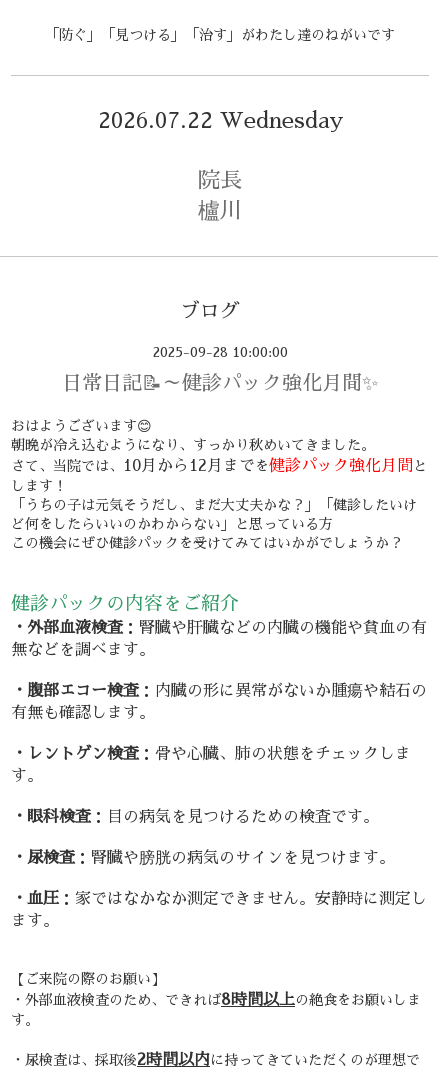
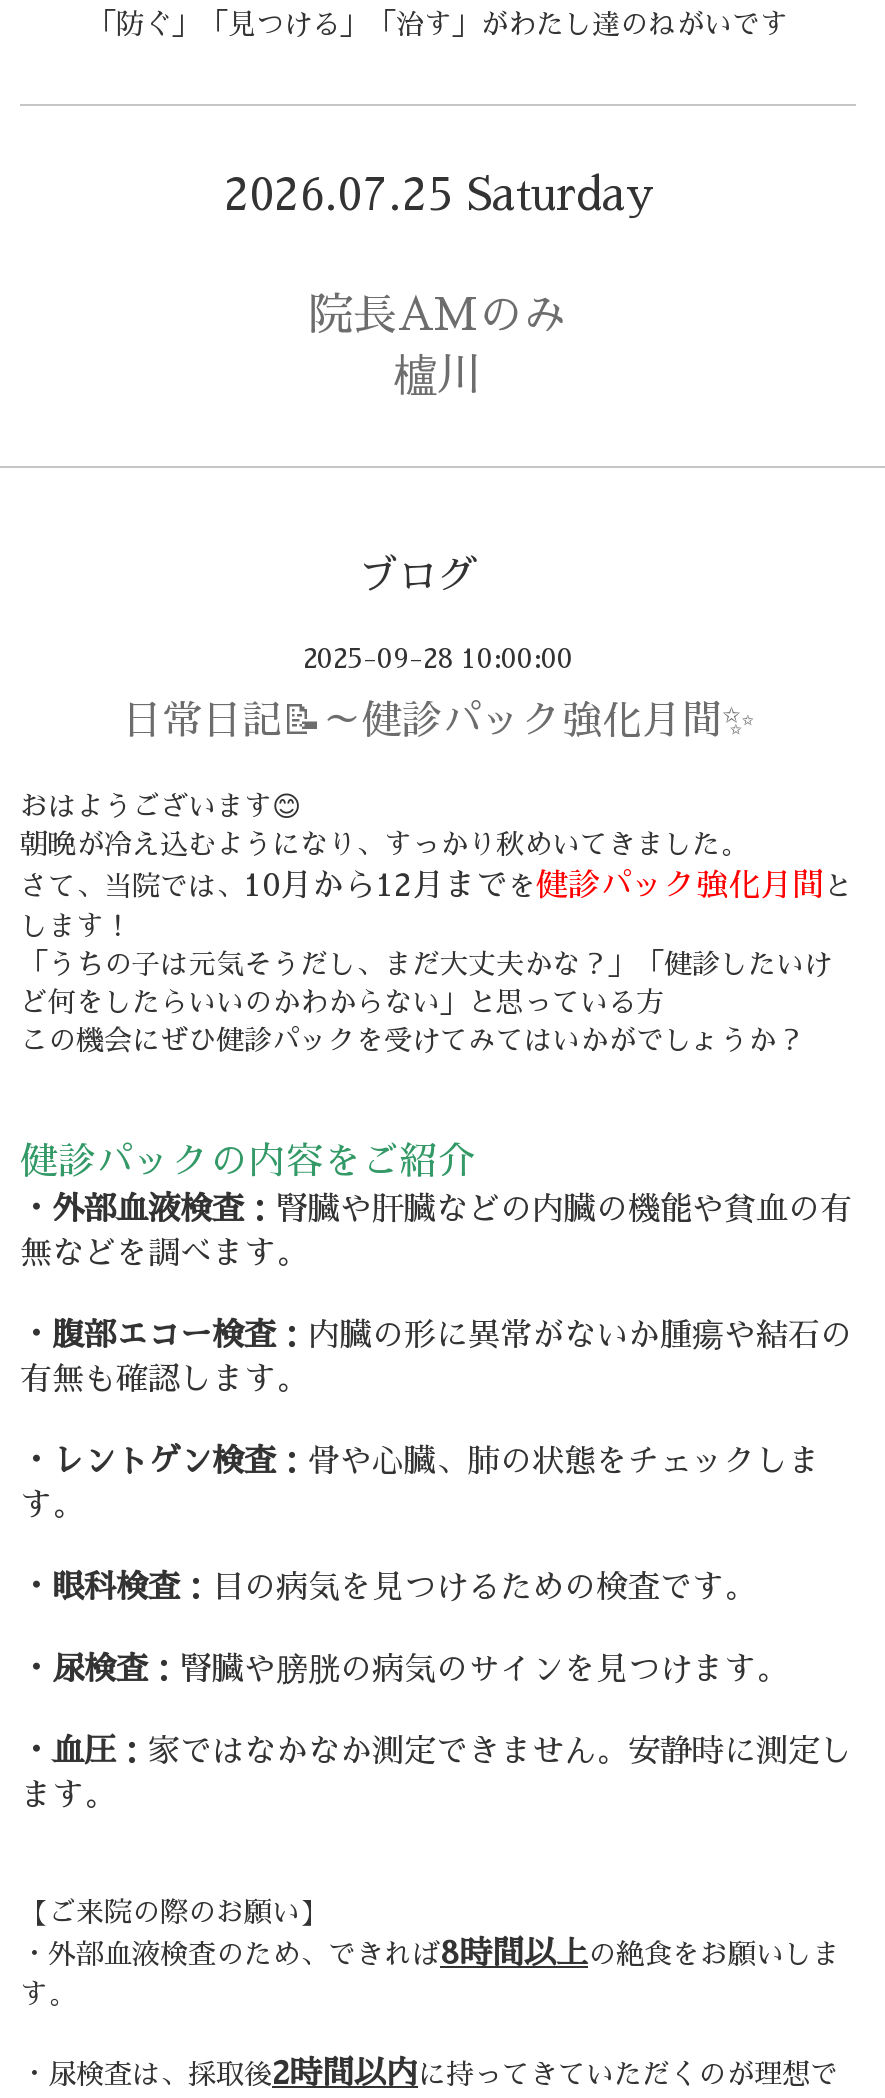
[97,110,342,132] 2026.07.22 Wednesday -> [224,174,652,218] 2026.07.25 Saturday
[198,170,242,192] 院長 -> [309,294,567,338] 院長AMのみ

